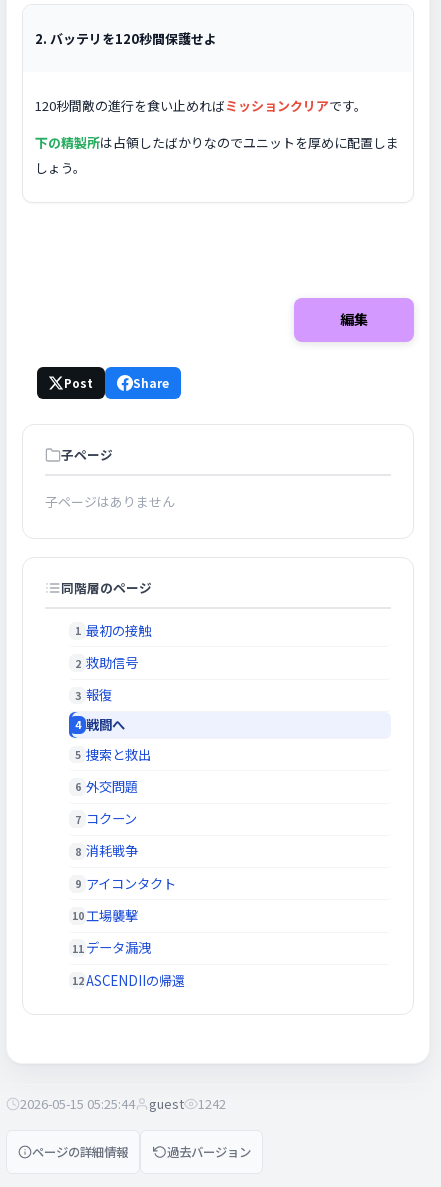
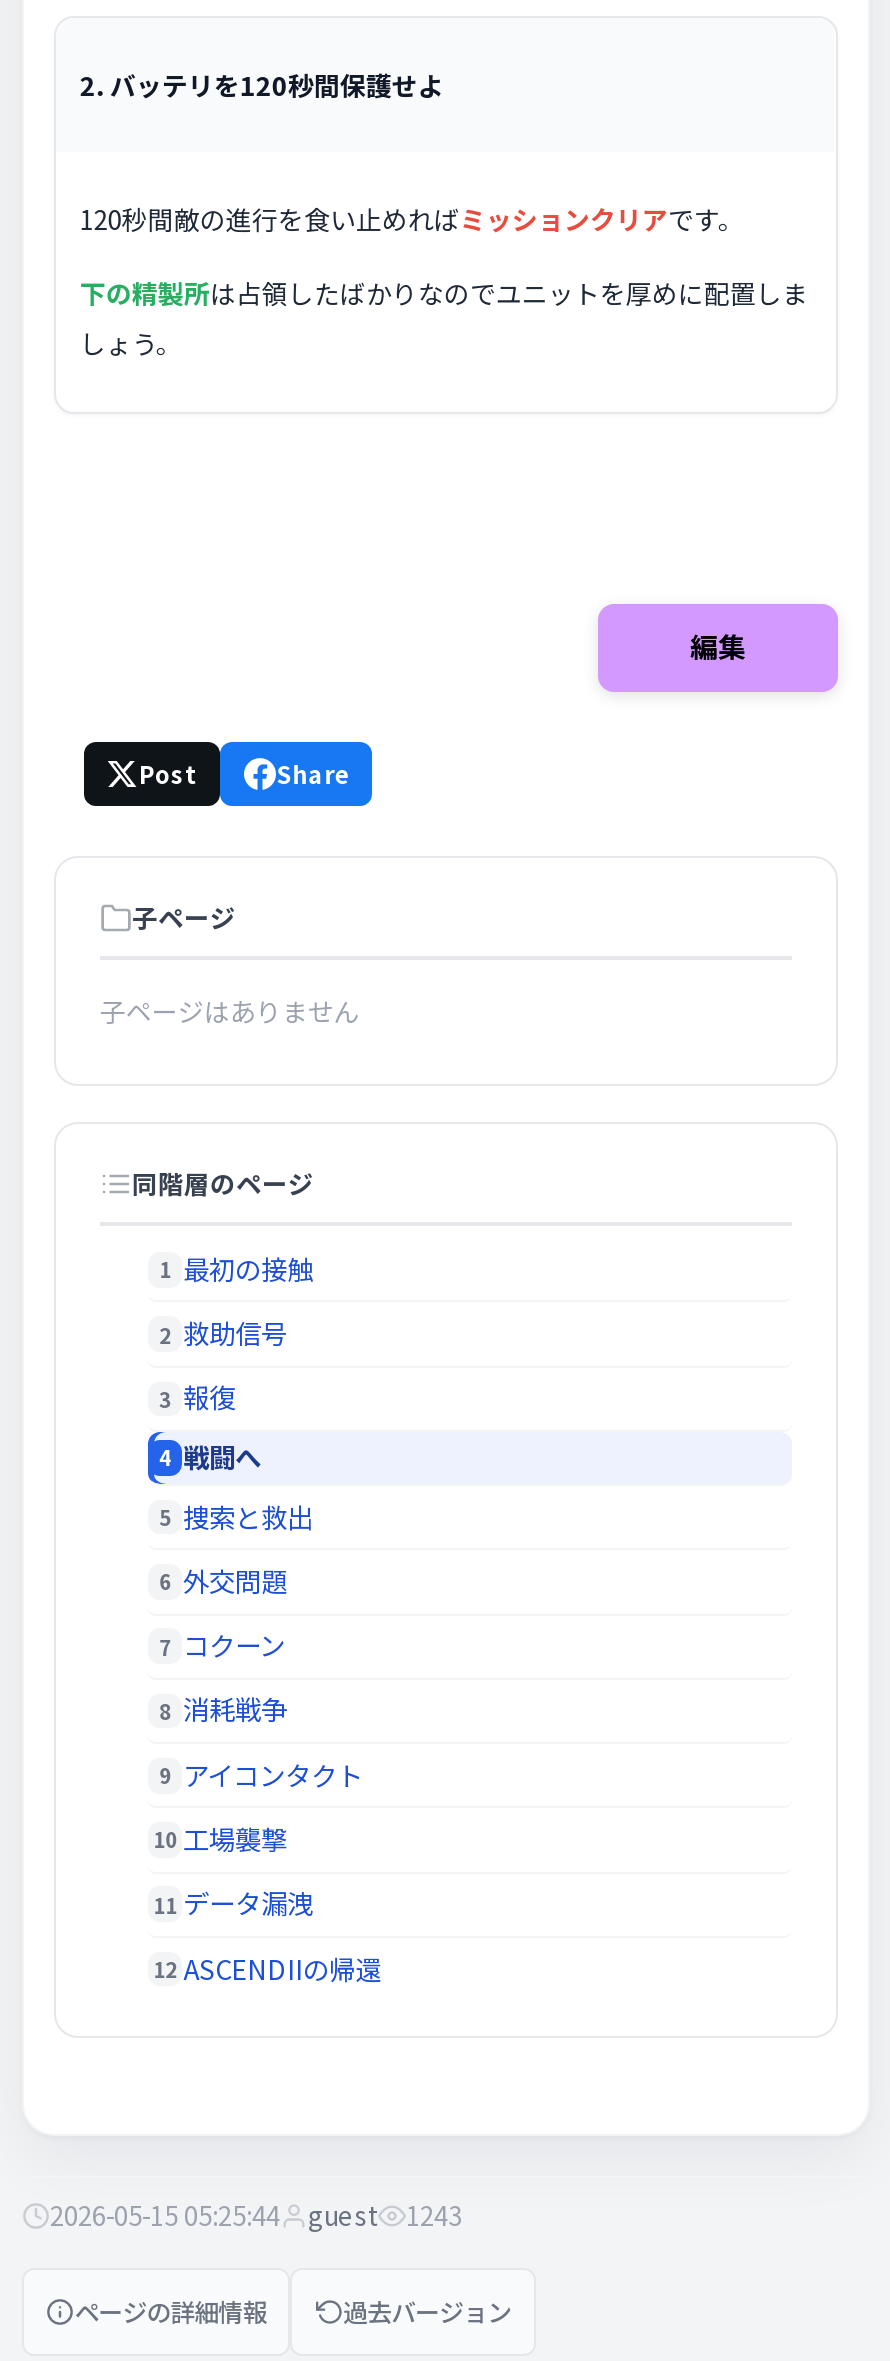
[20,1094,226,1113] 2026-05-15 05:25:44 guest 1242 -> [50,2196,462,2234] 2026-05-15 05:25:44 guest 1243

